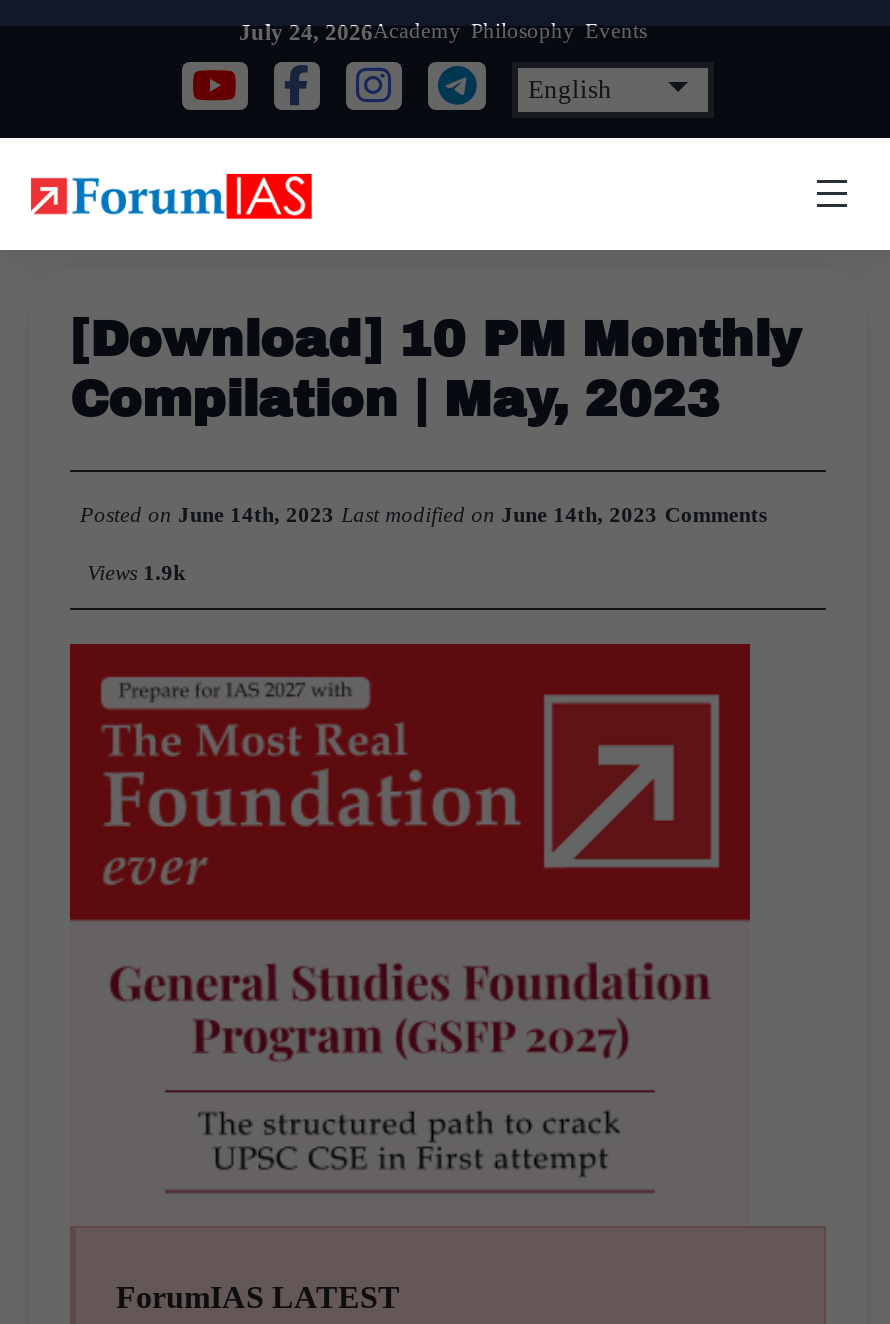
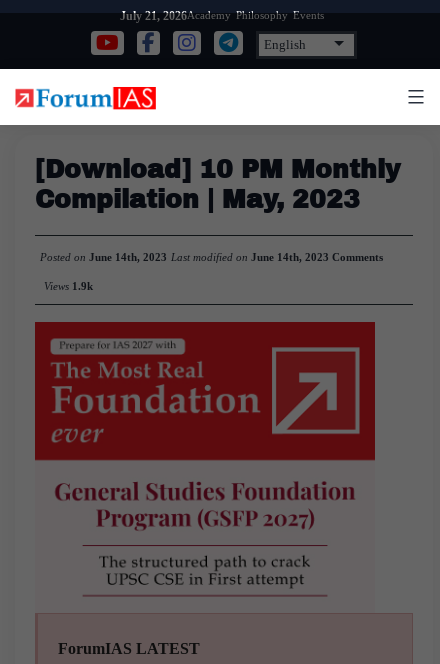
[239,18,647,44] July 24, 2026Academy Philosophy Events -> [119,9,323,22] July 21, 2026Academy Philosophy Events

